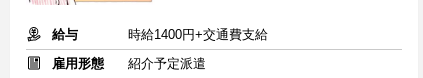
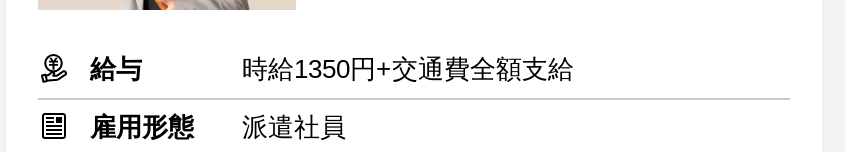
[128,27,268,42] 時給1400円+交通費支給 -> [242,54,574,84] 時給1350円+交通費全額支給
[128,56,206,71] 紹介予定派遣 -> [242,112,346,142] 派遣社員

